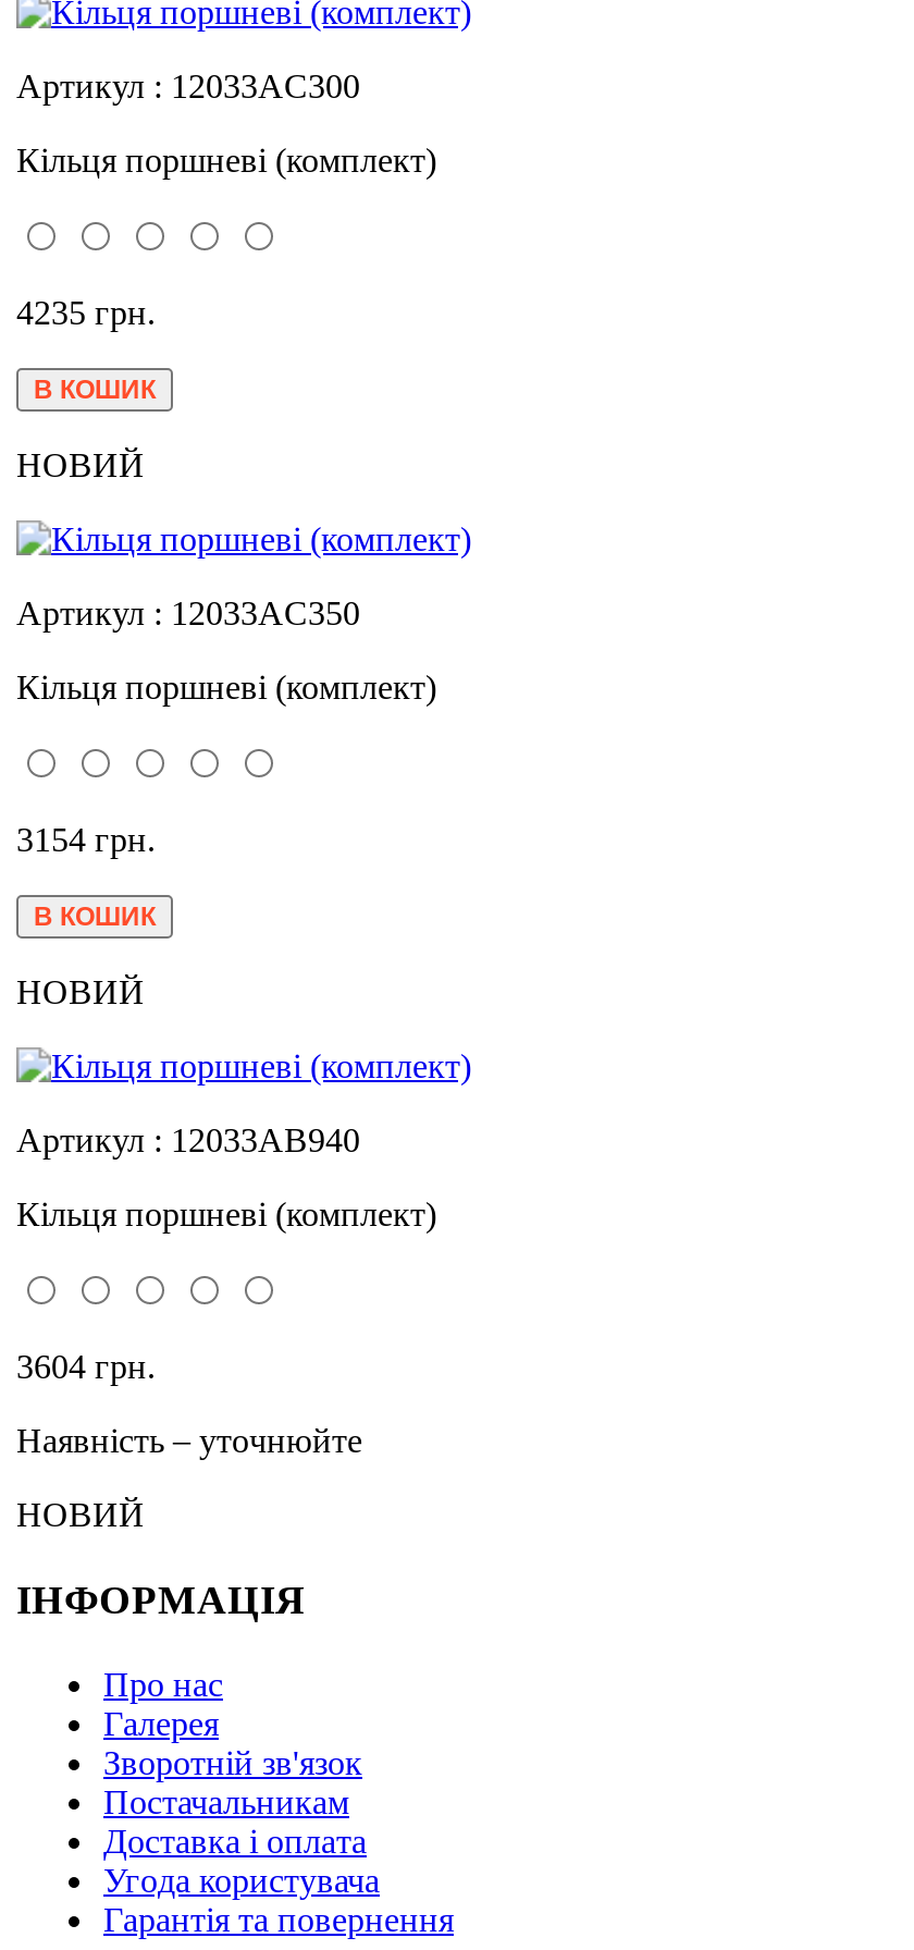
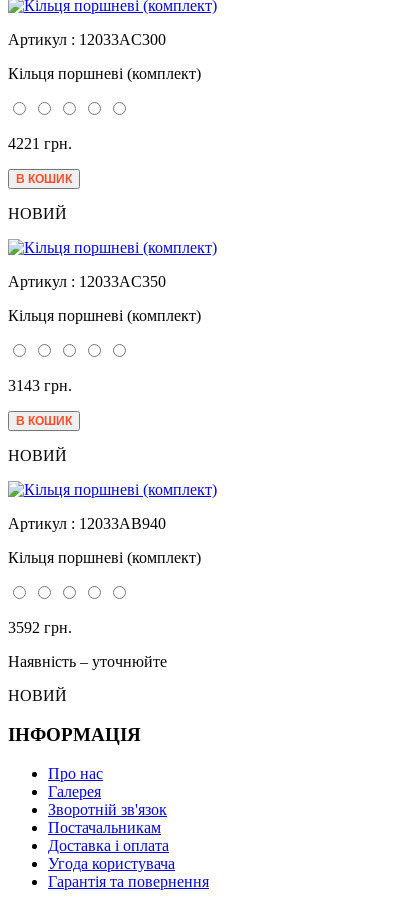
[16,294,156,331] 4235 грн. -> [8,135,72,152] 4221 грн.
[16,821,156,858] 3154 грн. -> [8,377,72,394] 3143 грн.
[16,1348,156,1385] 3604 грн. -> [8,619,72,636] 3592 грн.

